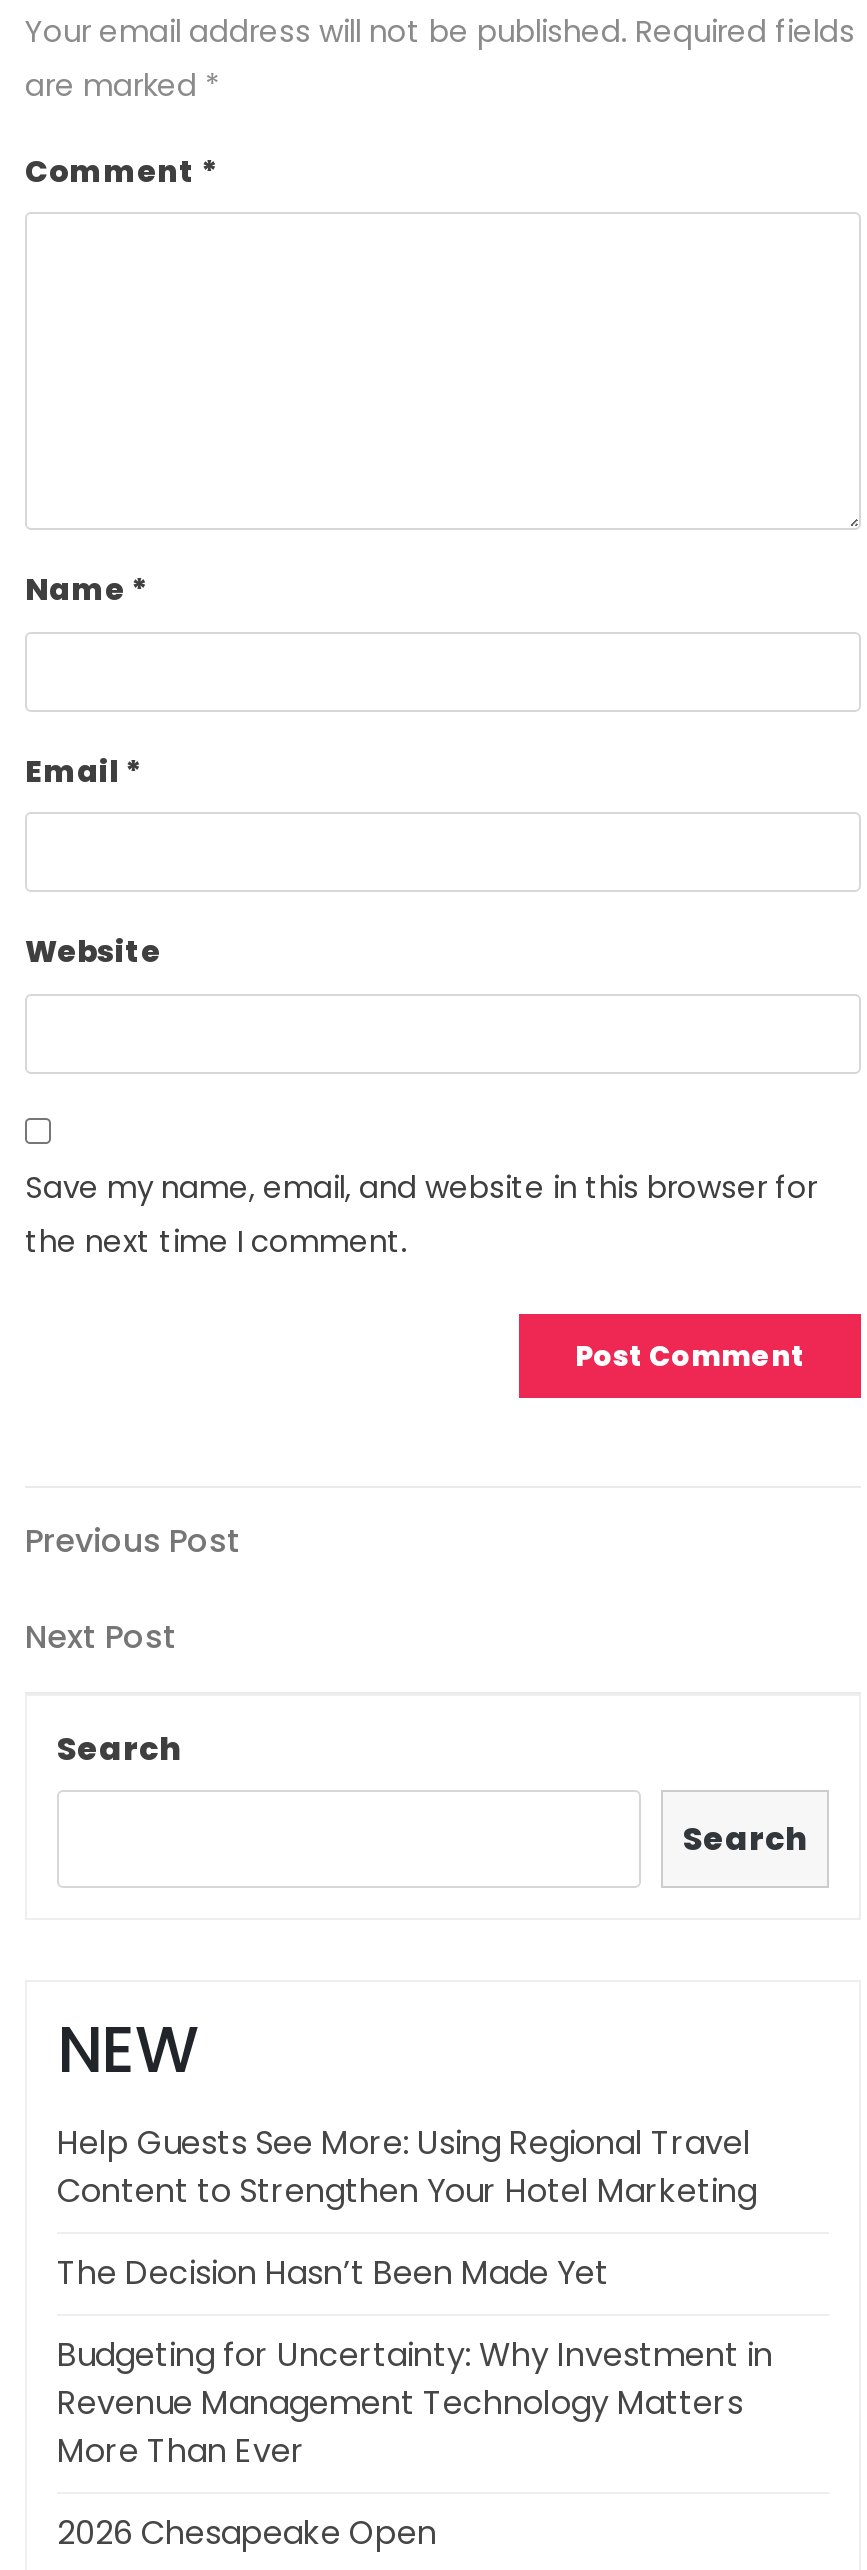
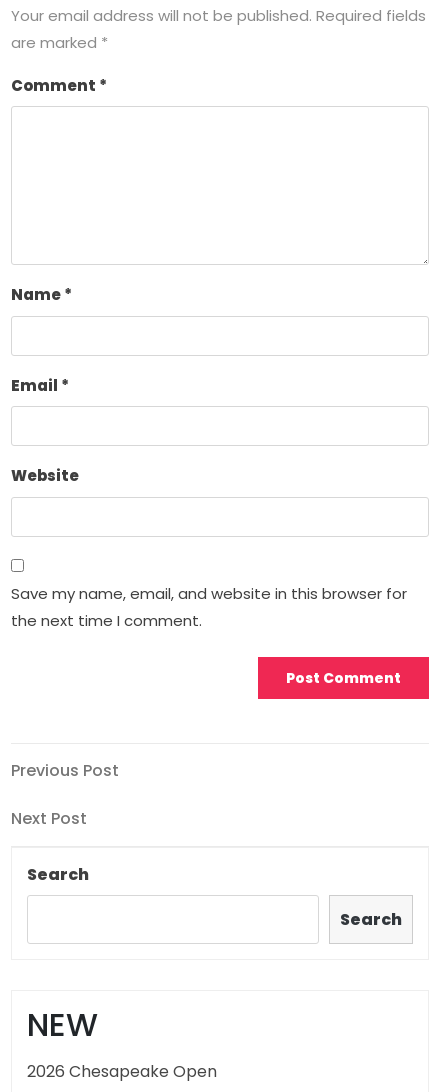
[57,2120,773,2474] Help Guests See More: Using Regional Travel | Content to Strengthen Your Hotel Marketing | The Decision Hasn’t Been Made Yet | Budgeting for Uncertainty: Why Investment in | Revenue Management Technology Matters | More Than Ever -> none

